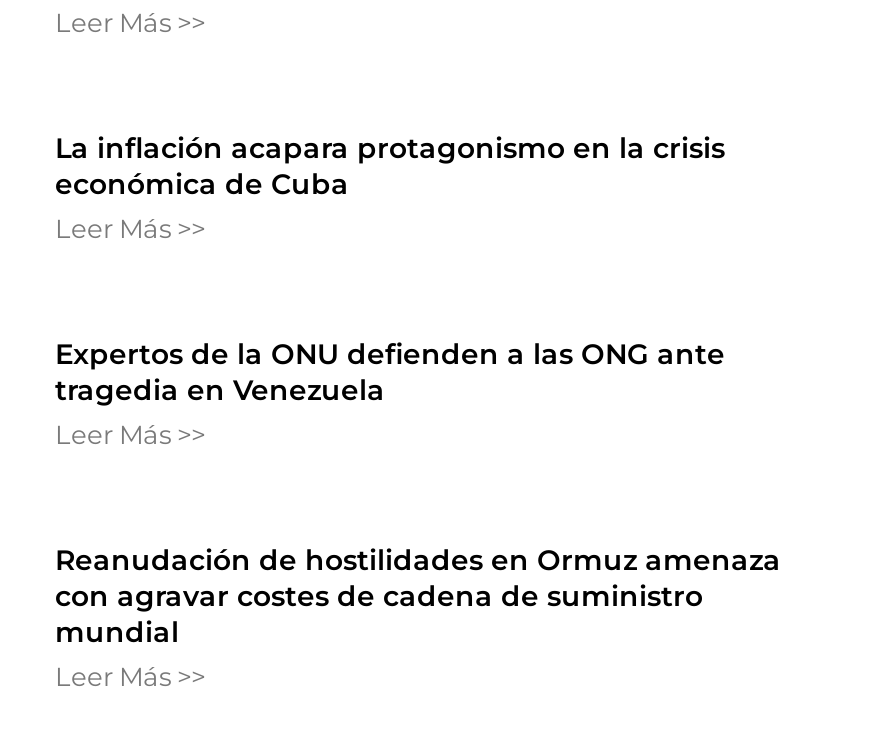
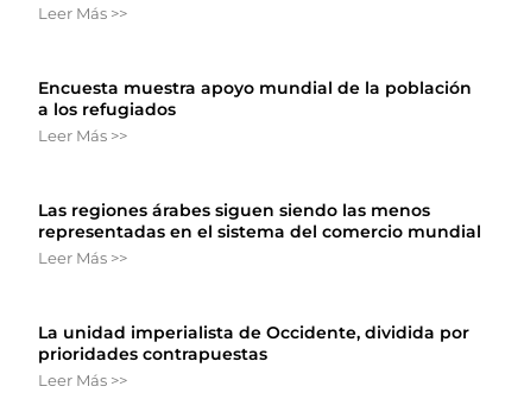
[55,129,725,201] La inflación acapara protagonismo en la crisis | económica de Cuba -> [38,77,472,120] Encuesta muestra apoyo mundial de la población | a los refugiados
[55,335,725,407] Expertos de la ONU defienden a las ONG ante | tragedia en Venezuela -> [38,199,481,242] Las regiones árabes siguen siendo las menos | representadas en el sistema del comercio mundial
[55,541,781,649] Reanudación de hostilidades en Ormuz amenaza | con agravar costes de cadena de suministro | mundial -> [38,321,469,364] La unidad imperialista de Occidente, dividida por | prioridades contrapuestas

